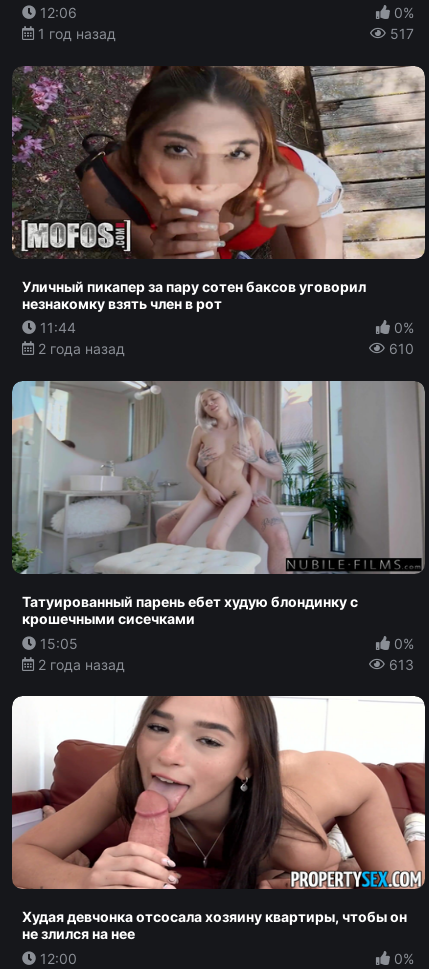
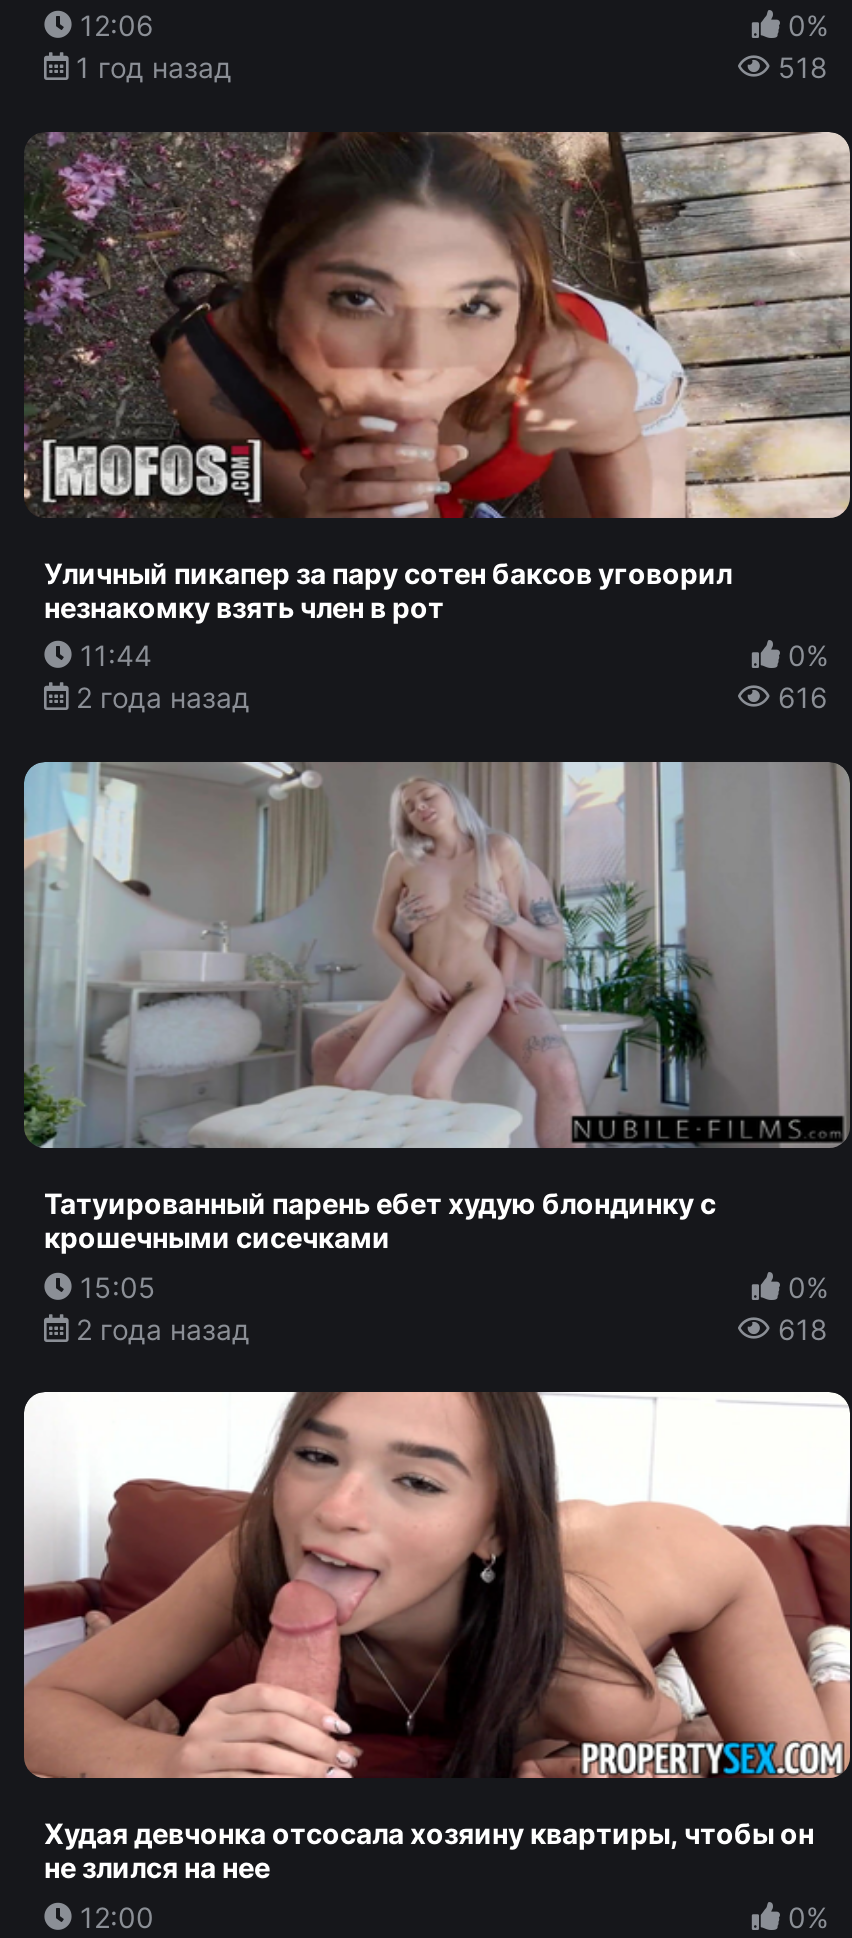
[386,25,414,42] 517 -> [770,50,828,84] 518
[385,340,414,357] 610 -> [770,680,828,714] 616
[385,655,414,672] 613 -> [770,1311,828,1345] 618

